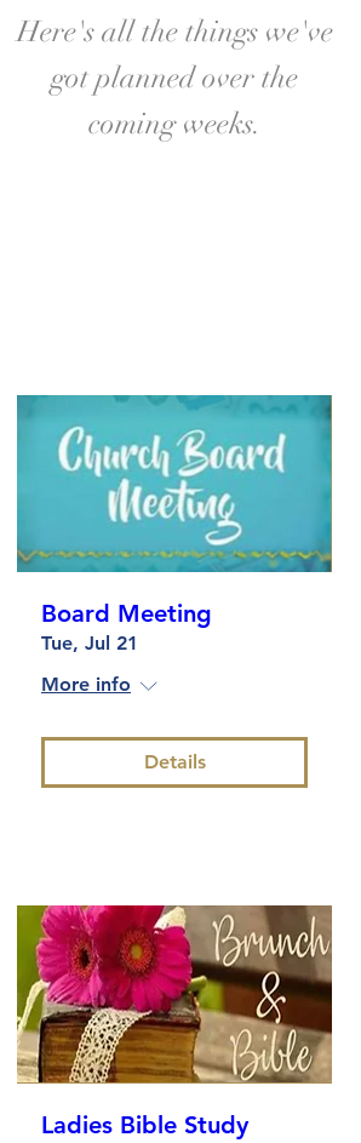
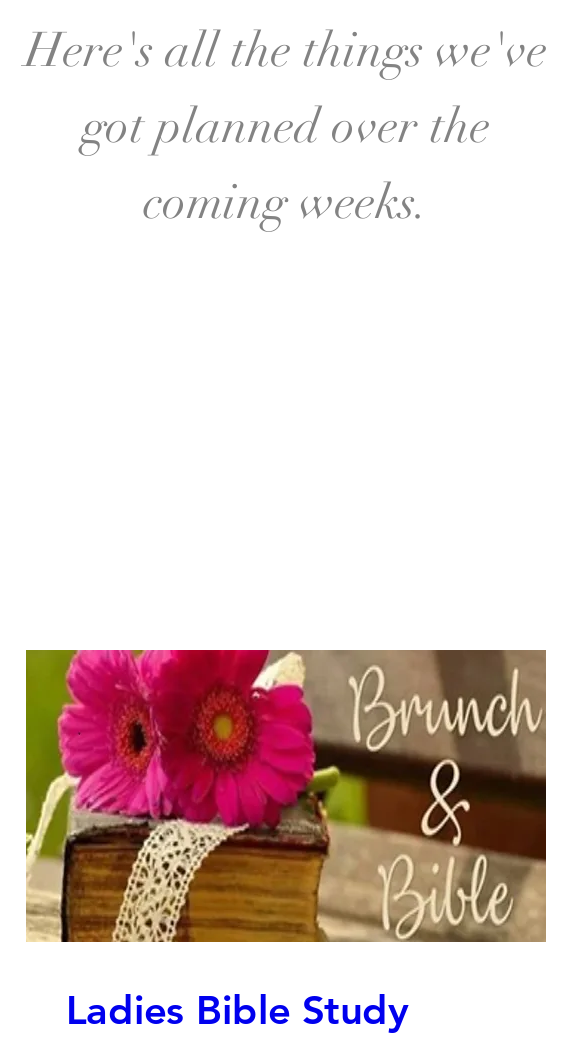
[16,394,332,774] [image] | Board Meeting | Tue, Jul 21 | More info | Details -> none

